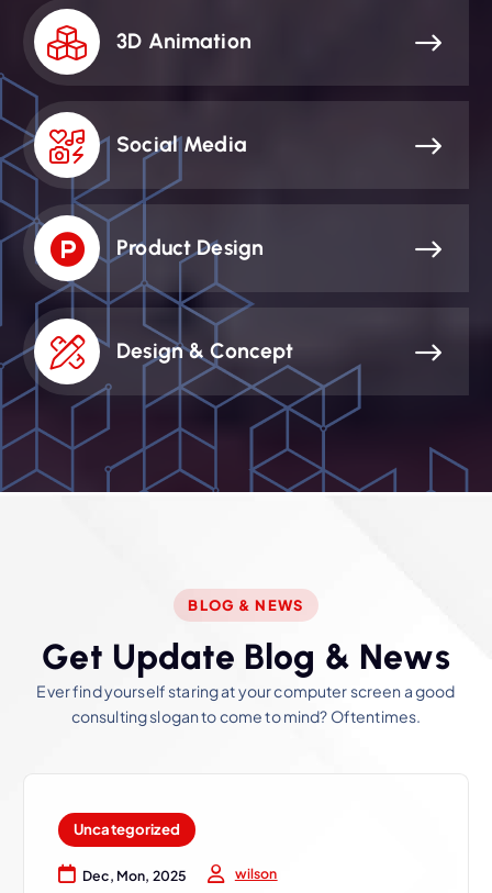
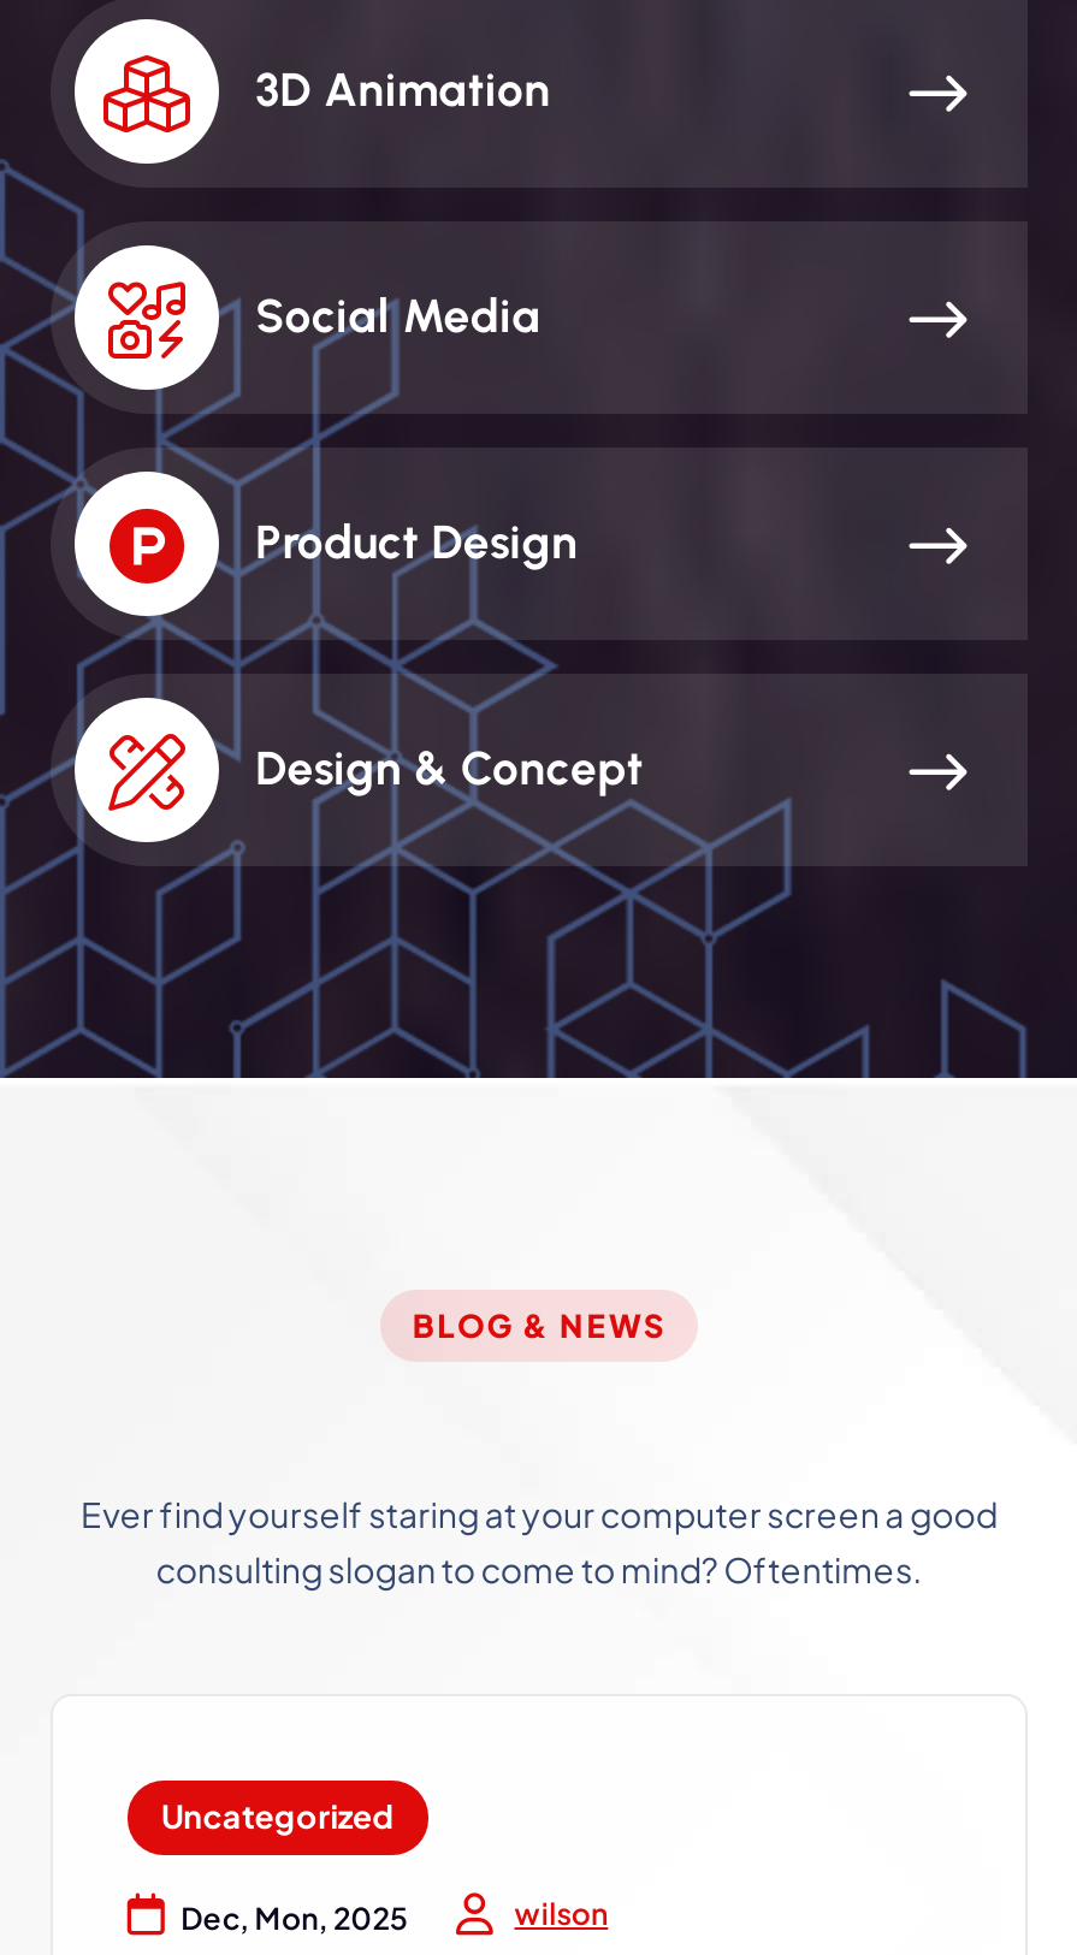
[42,636,450,678] Get Update Blog & News -> none

